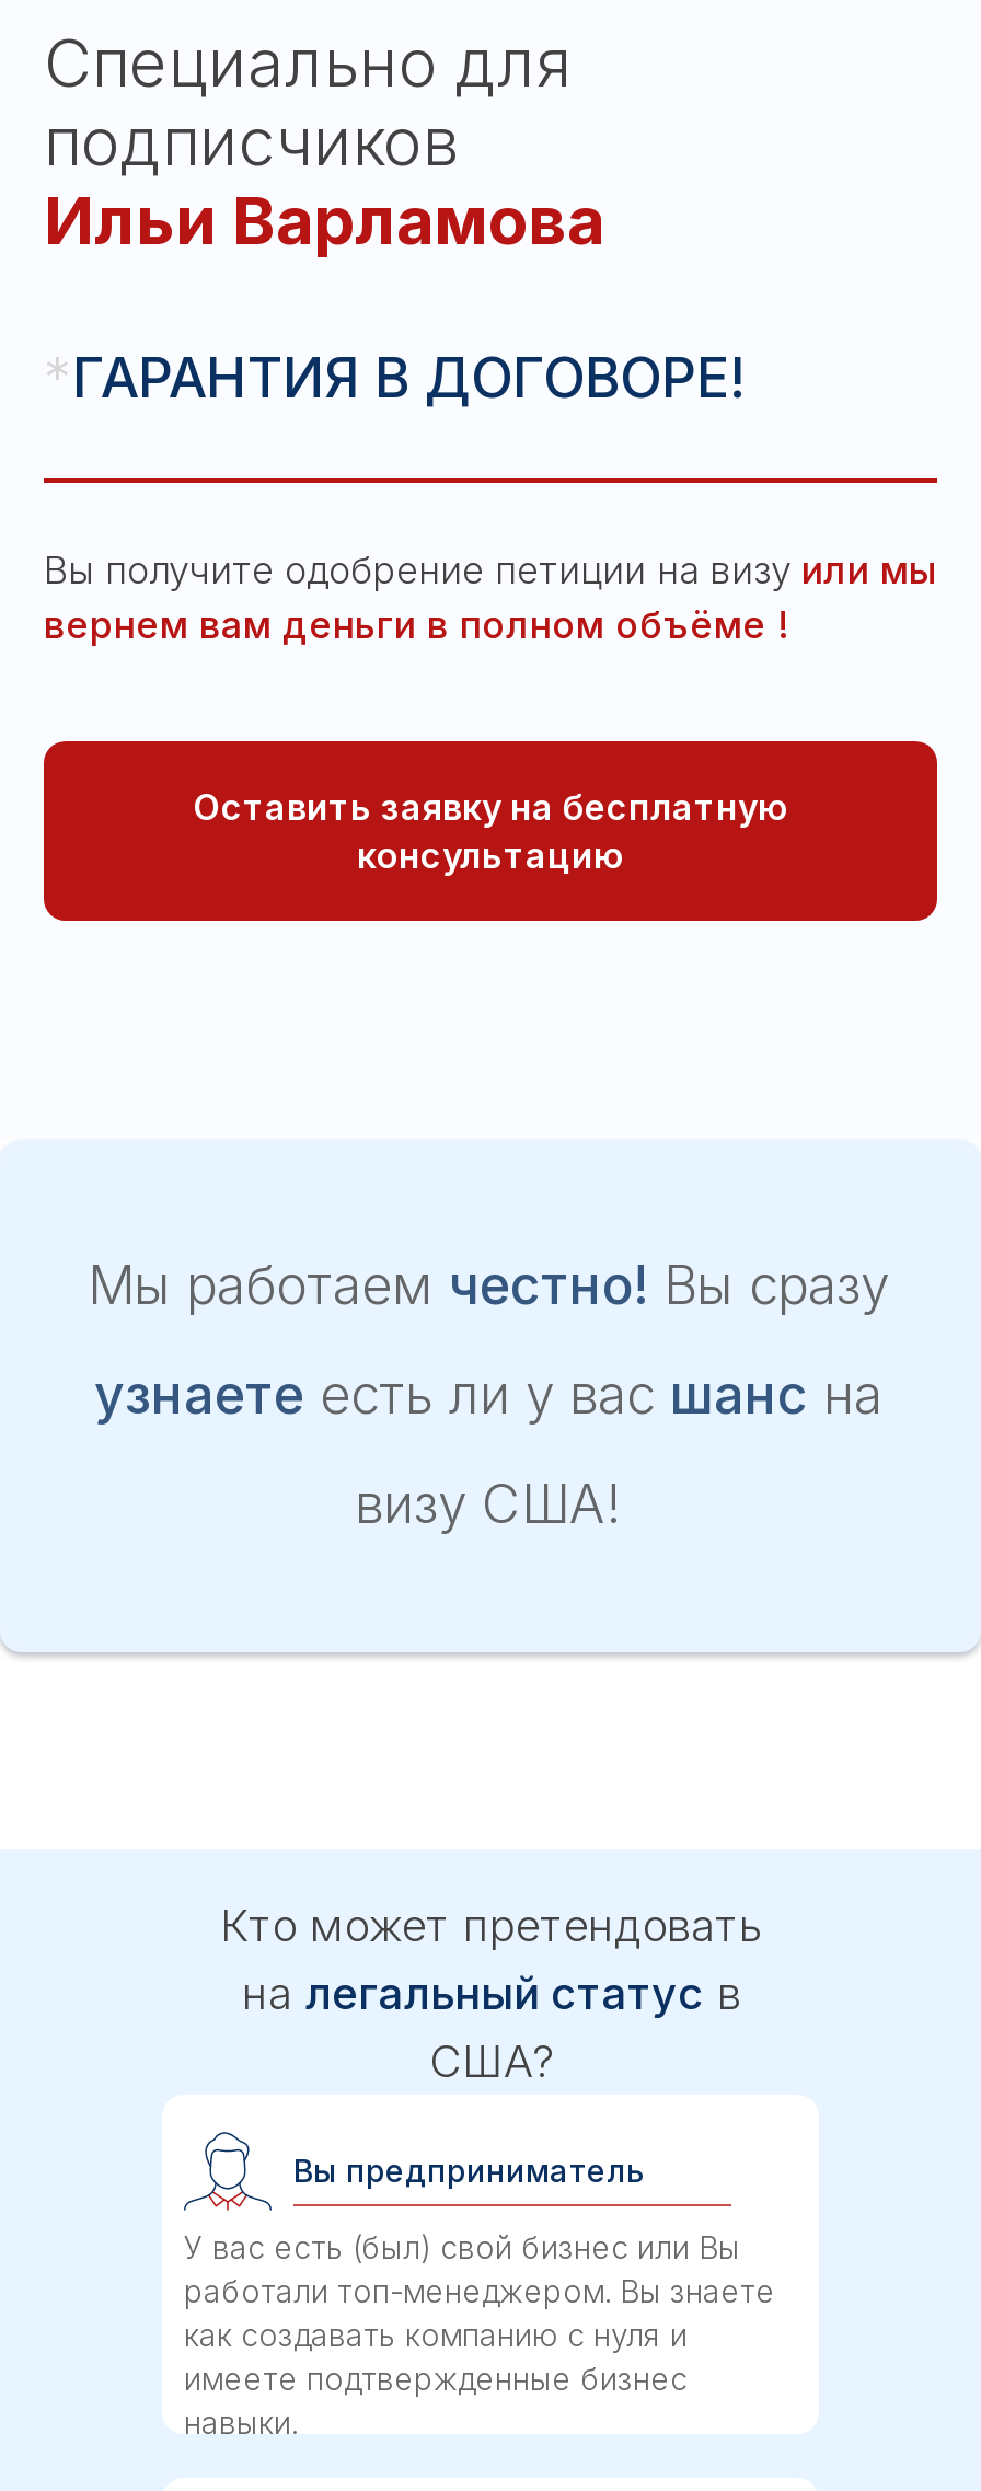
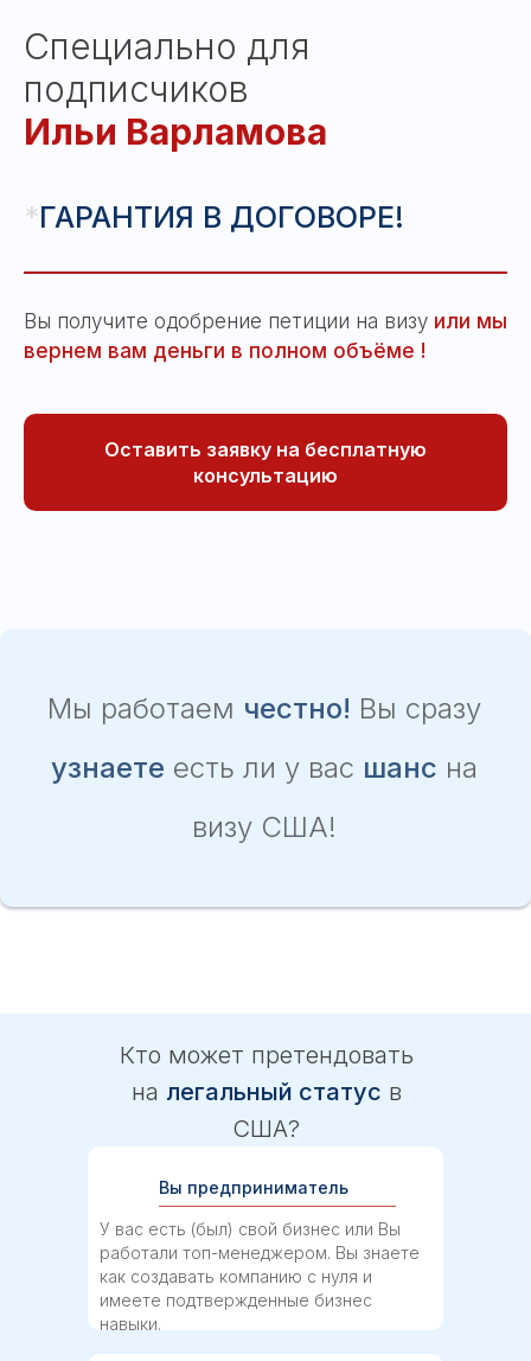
[182,2130,274,2211] [image] -> none

